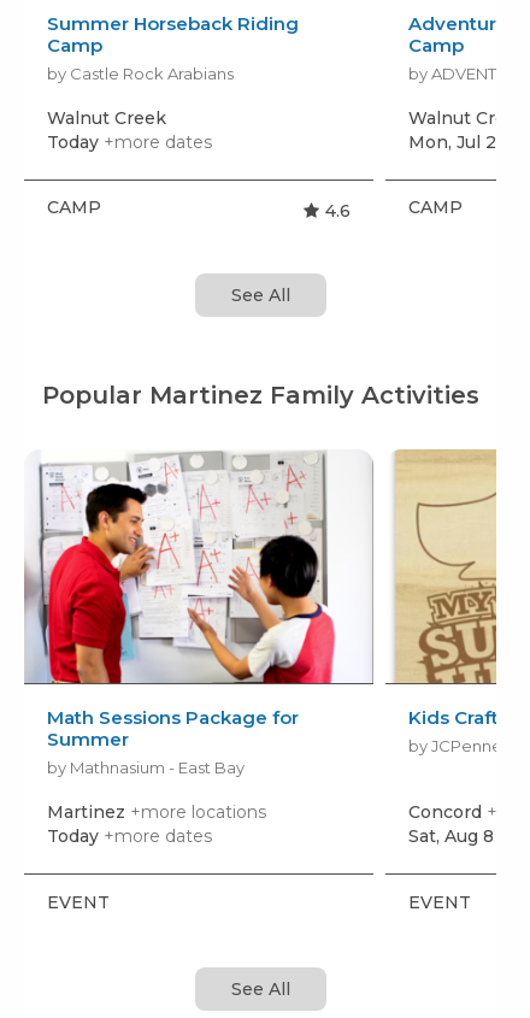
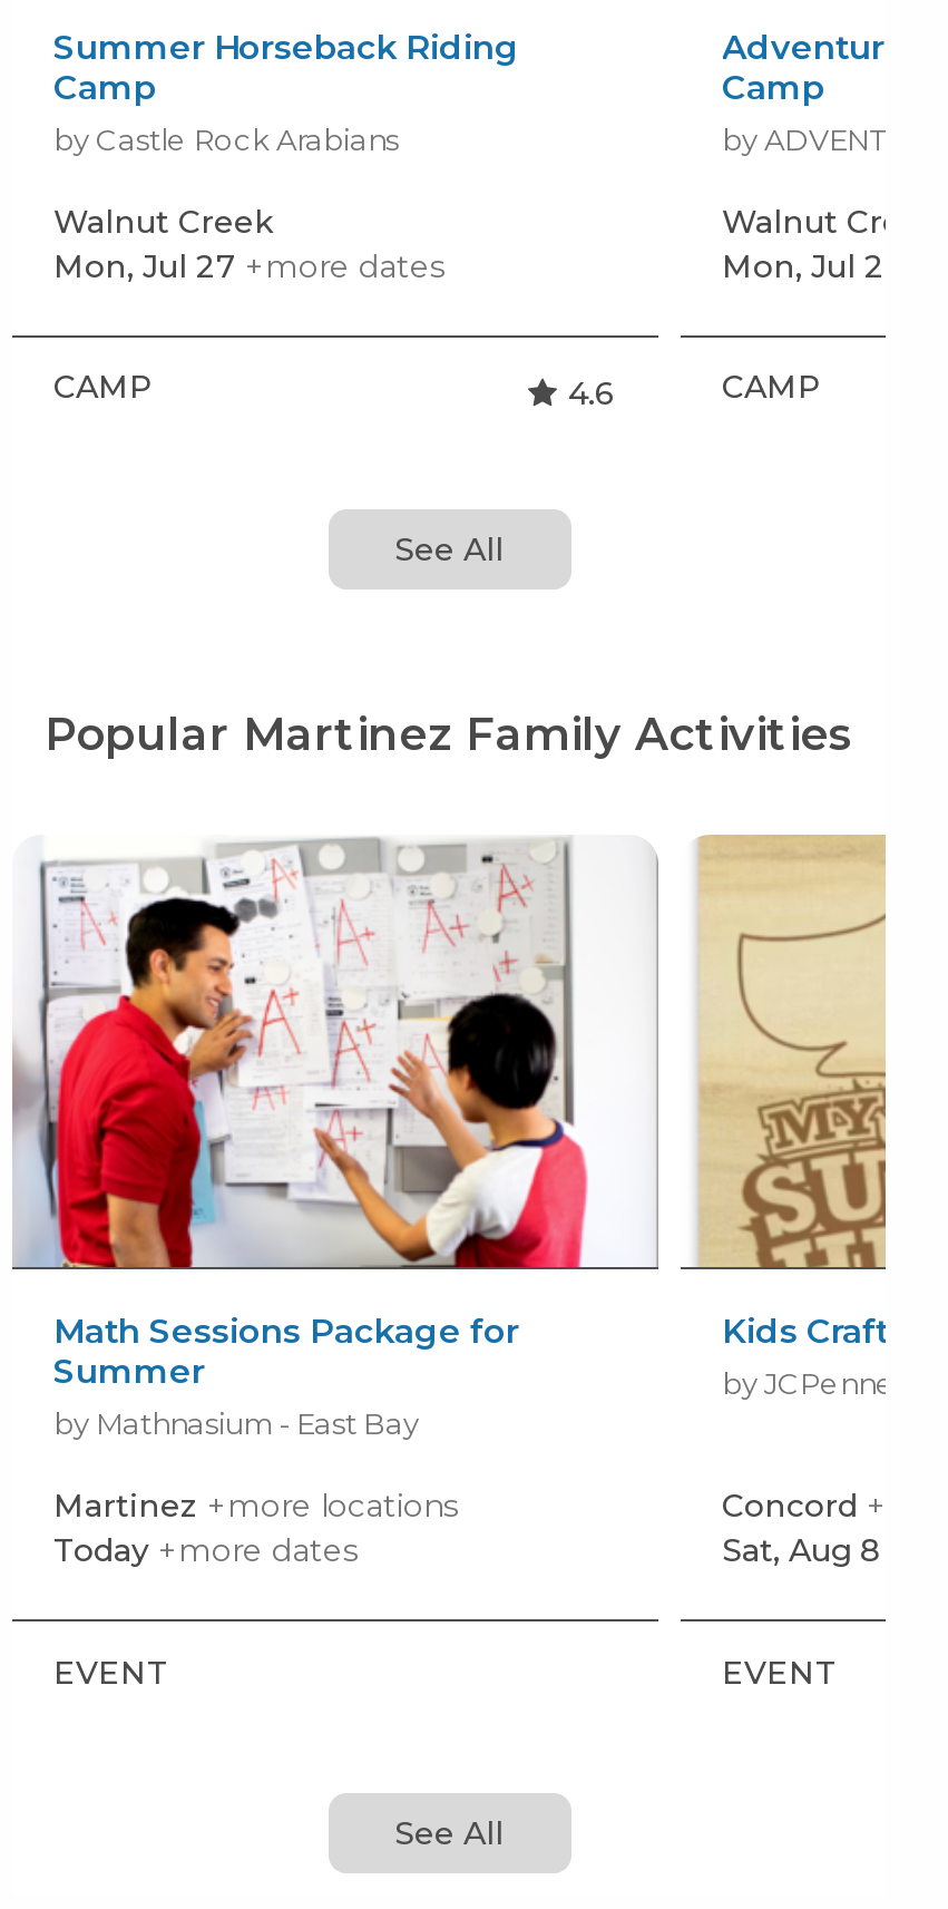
[46,131,211,152] Today +more dates -> [53,245,446,285] Mon, Jul 27 +more dates

